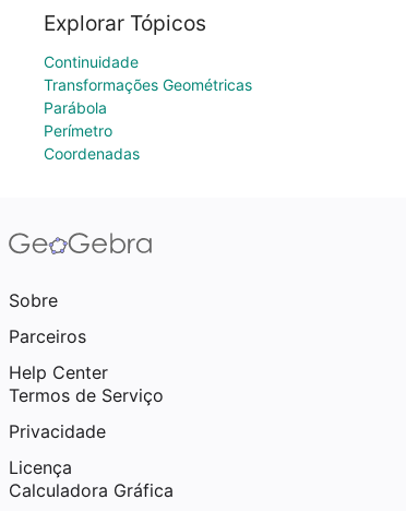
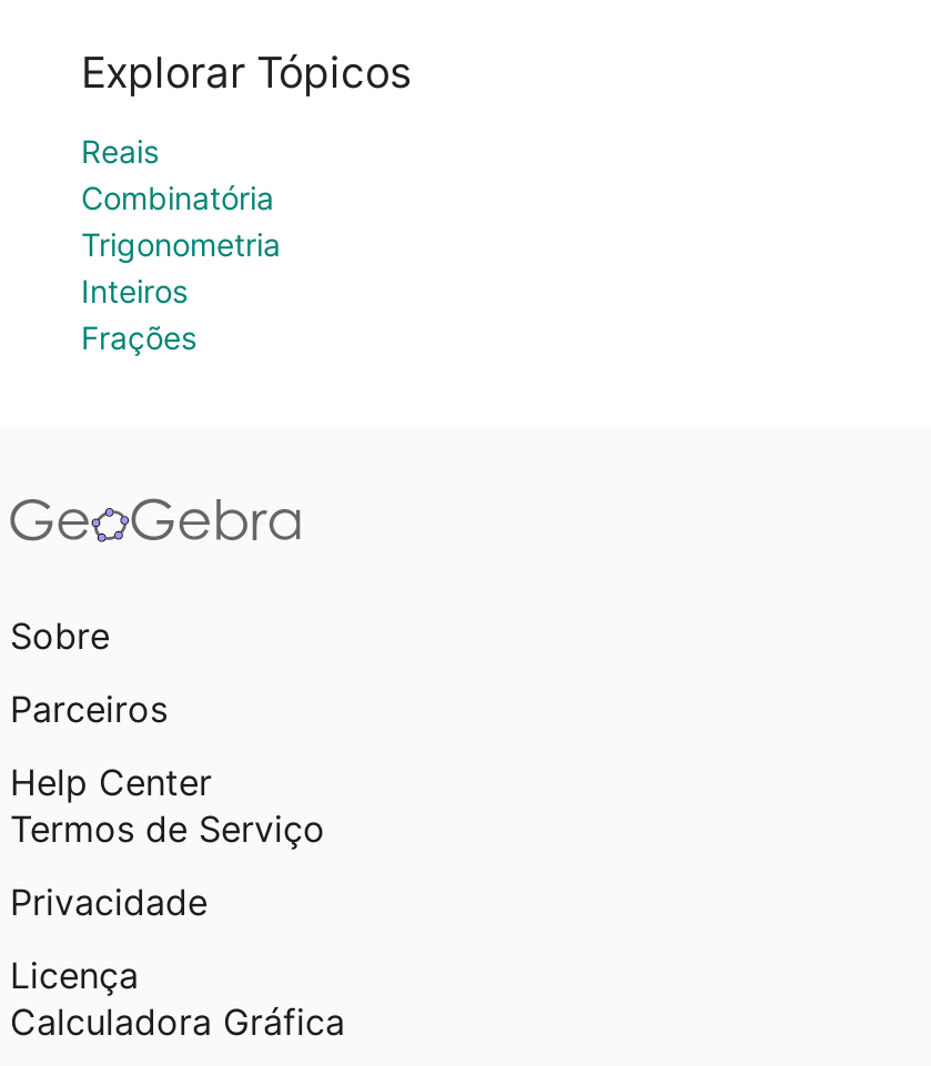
[44,52,252,163] Continuidade | Transformações Geométricas | Parábola | Perímetro | Coordenadas -> [81,132,281,356] Reais | Combinatória | Trigonometria | Inteiros | Frações

